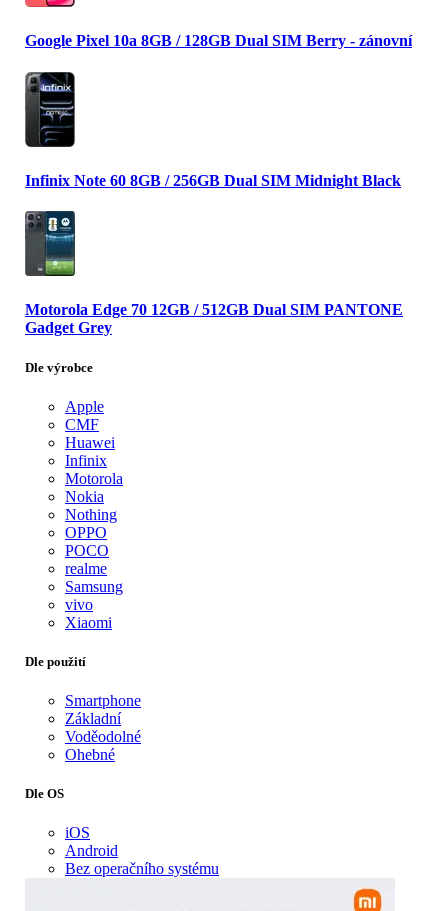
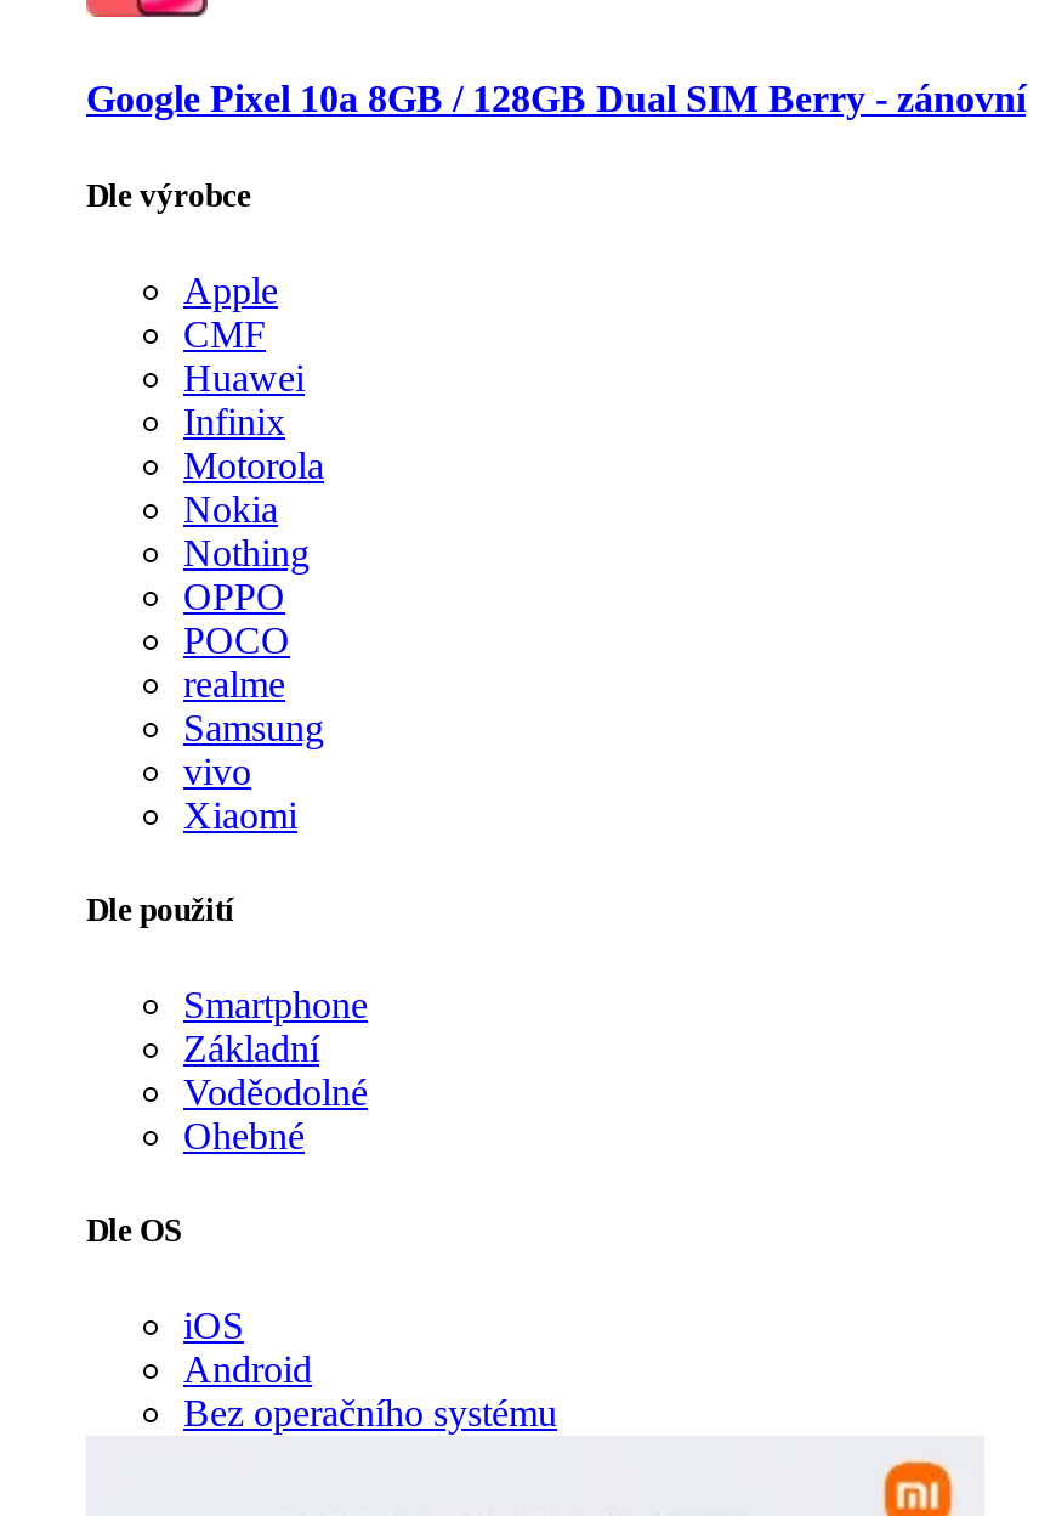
[24,71,401,189] [image] | Infinix Note 60 8GB / 256GB Dual SIM Midnight Black -> none
[24,196,403,336] [image] | Motorola Edge 70 12GB / 512GB Dual SIM PANTONE | Gadget Grey -> none

